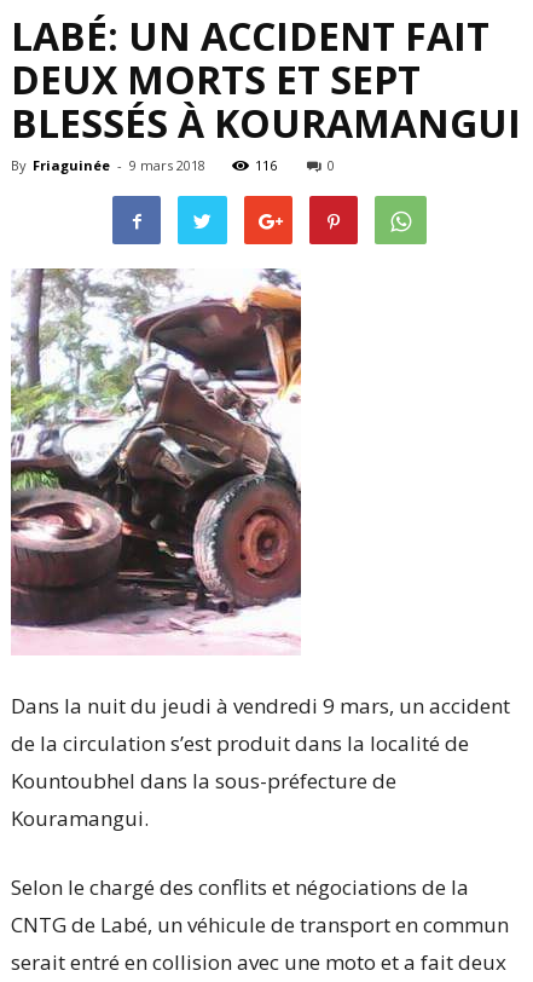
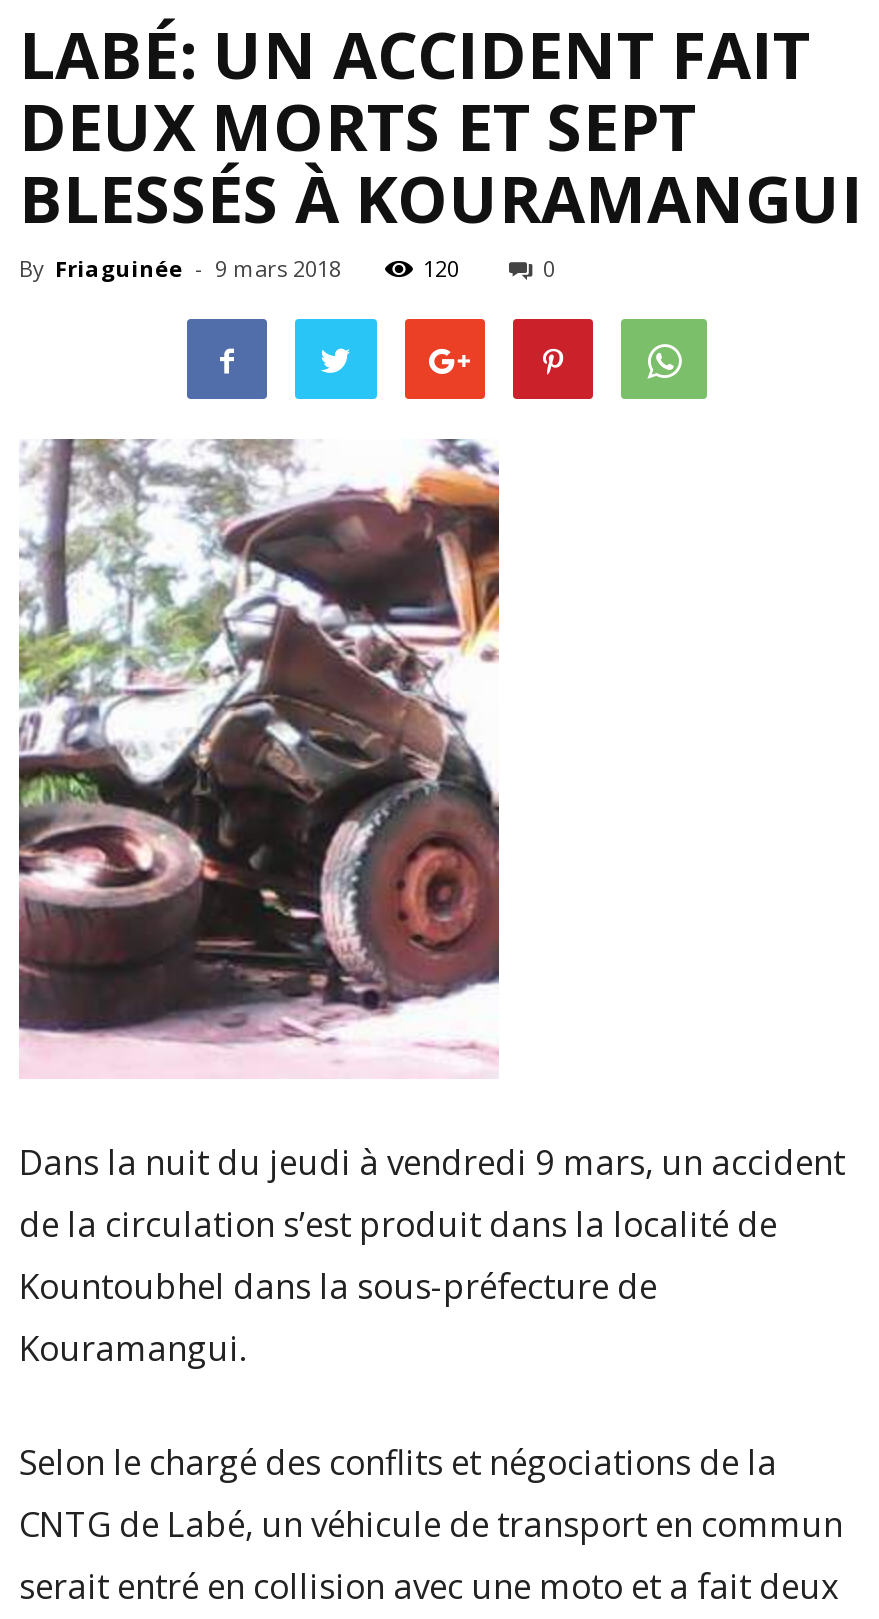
[255,156,277,174] 116 -> [423,253,459,283] 120

